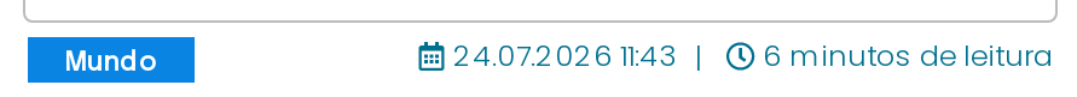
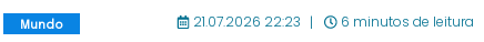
[446,35,1053,76] 24.07.2026 11:43 6 minutos de leitura -> [190,12,474,31] 21.07.2026 22:23 6 minutos de leitura

